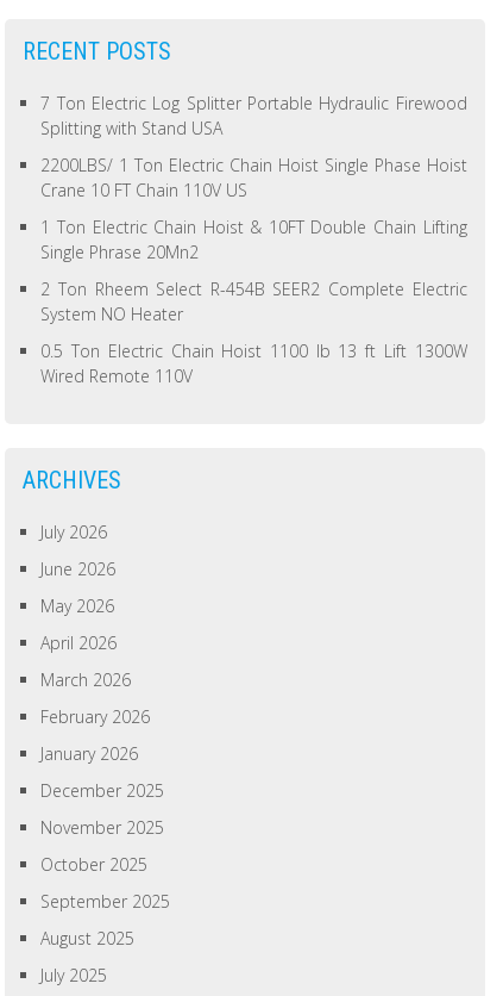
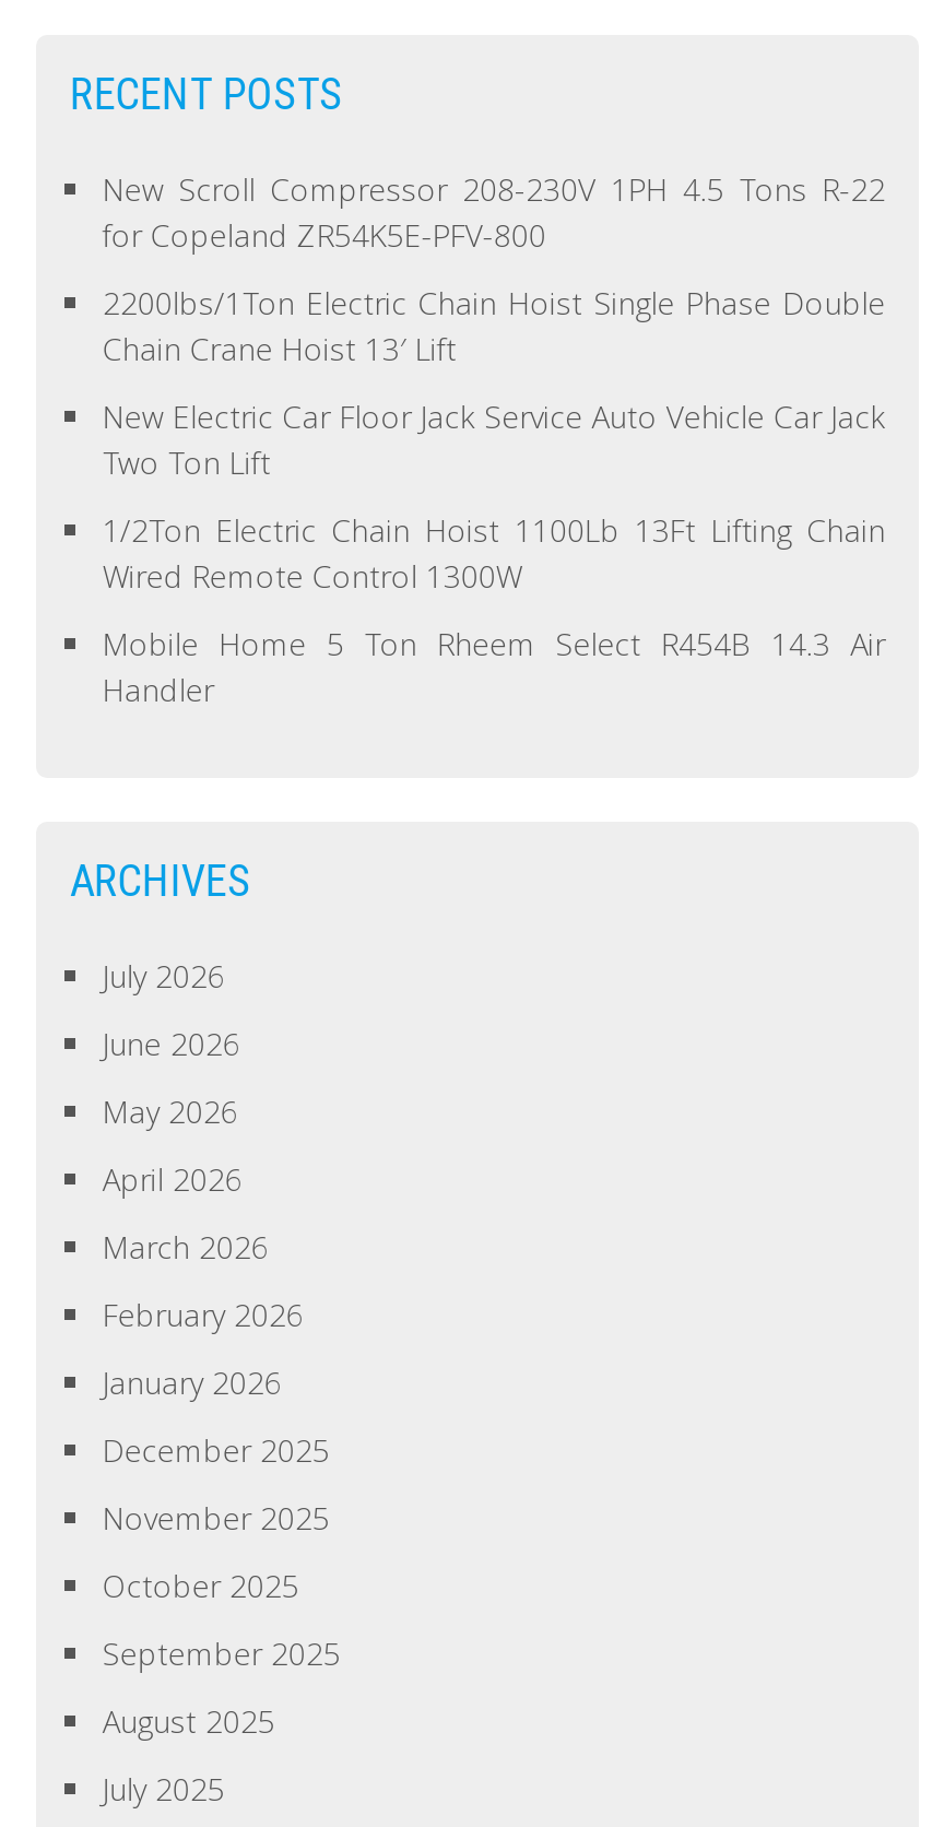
[41,92,467,140] 7 Ton Electric Log Splitter Portable Hydraulic Firewood | Splitting with Stand USA -> [102,169,885,256] New Scroll Compressor 208-230V 1PH 4.5 Tons R-22 | for Copeland ZR54K5E-PFV-800
[41,154,467,202] 2200LBS/ 1 Ton Electric Chain Hoist Single Phase Hoist | Crane 10 FT Chain 110V US -> [102,282,885,370] 2200lbs/1Ton Electric Chain Hoist Single Phase Double | Chain Crane Hoist 13′ Lift
[41,216,467,264] 1 Ton Electric Chain Hoist & 10FT Double Chain Lifting | Single Phrase 20Mn2 -> [102,396,885,483] New Electric Car Floor Jack Service Auto Vehicle Car Jack | Two Ton Lift
[41,278,467,325] 2 Ton Rheem Select R-454B SEER2 Complete Electric | System NO Heater -> [102,510,885,597] 1/2Ton Electric Chain Hoist 1100Lb 13Ft Lifting Chain | Wired Remote Control 1300W
[41,340,467,387] 0.5 Ton Electric Chain Hoist 1100 lb 13 ft Lift 1300W | Wired Remote 110V -> [102,623,885,711] Mobile Home 5 Ton Rheem Select R454B 14.3 Air | Handler

